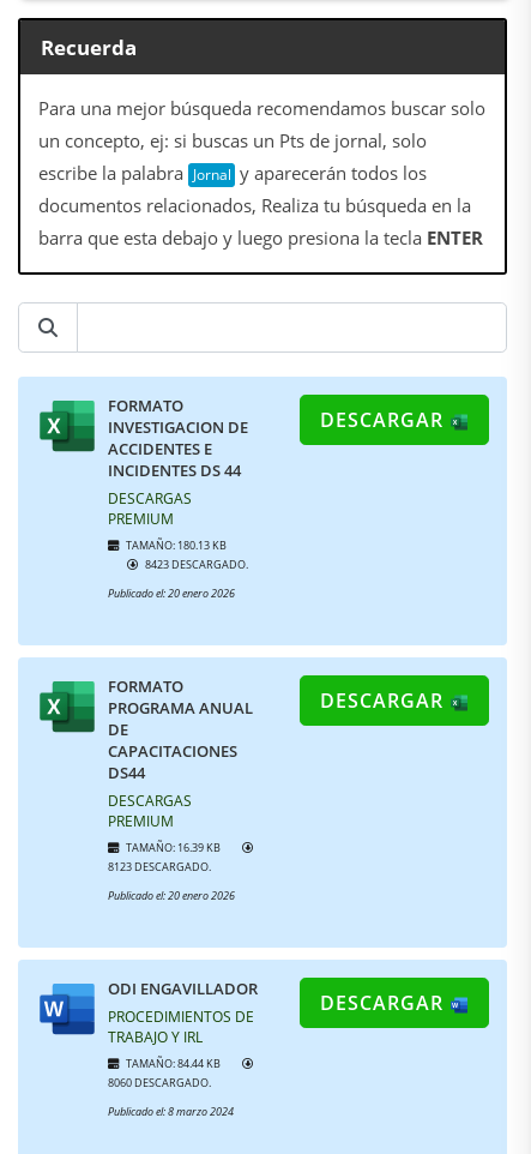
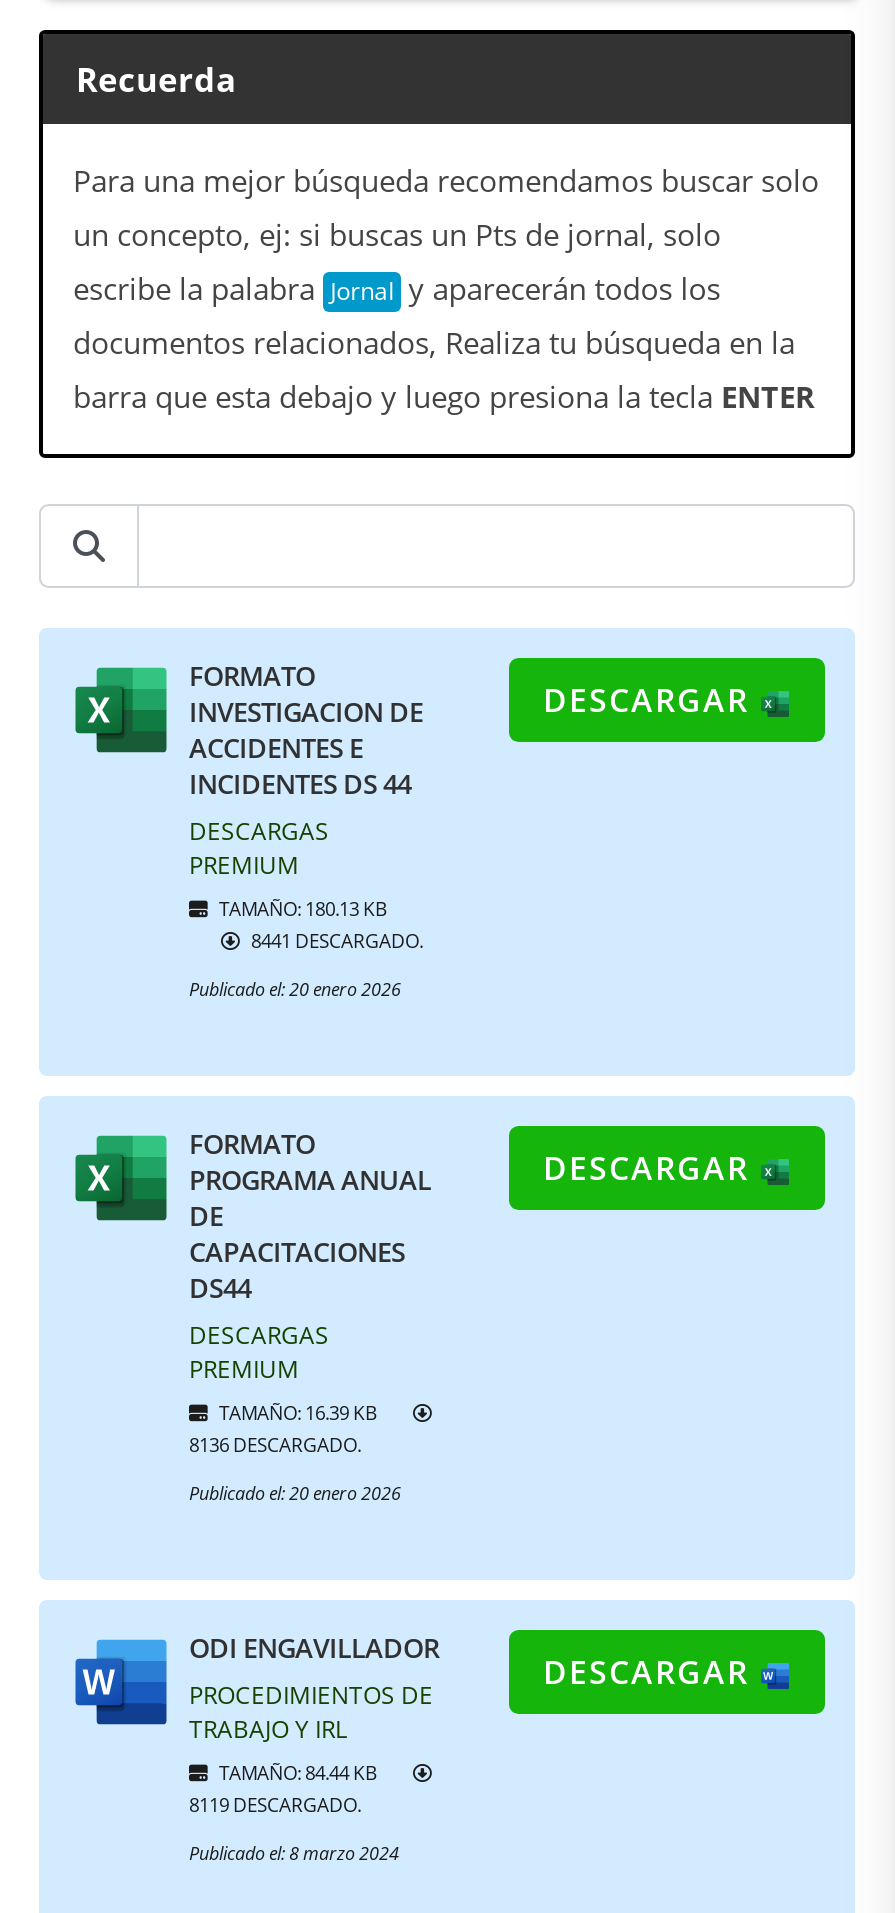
[143,557,248,572] 8423 DESCARGADO. -> [247,928,423,954] 8441 DESCARGADO.
[108,859,211,874] 8123 DESCARGADO. -> [189,1432,361,1458] 8136 DESCARGADO.
[108,1075,211,1090] 8060 DESCARGADO. -> [189,1792,361,1818] 8119 DESCARGADO.

